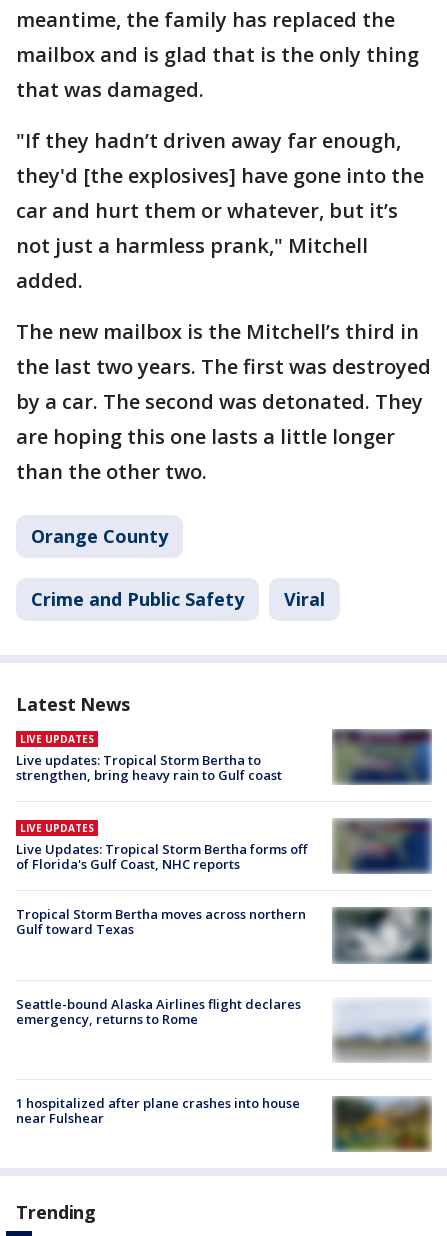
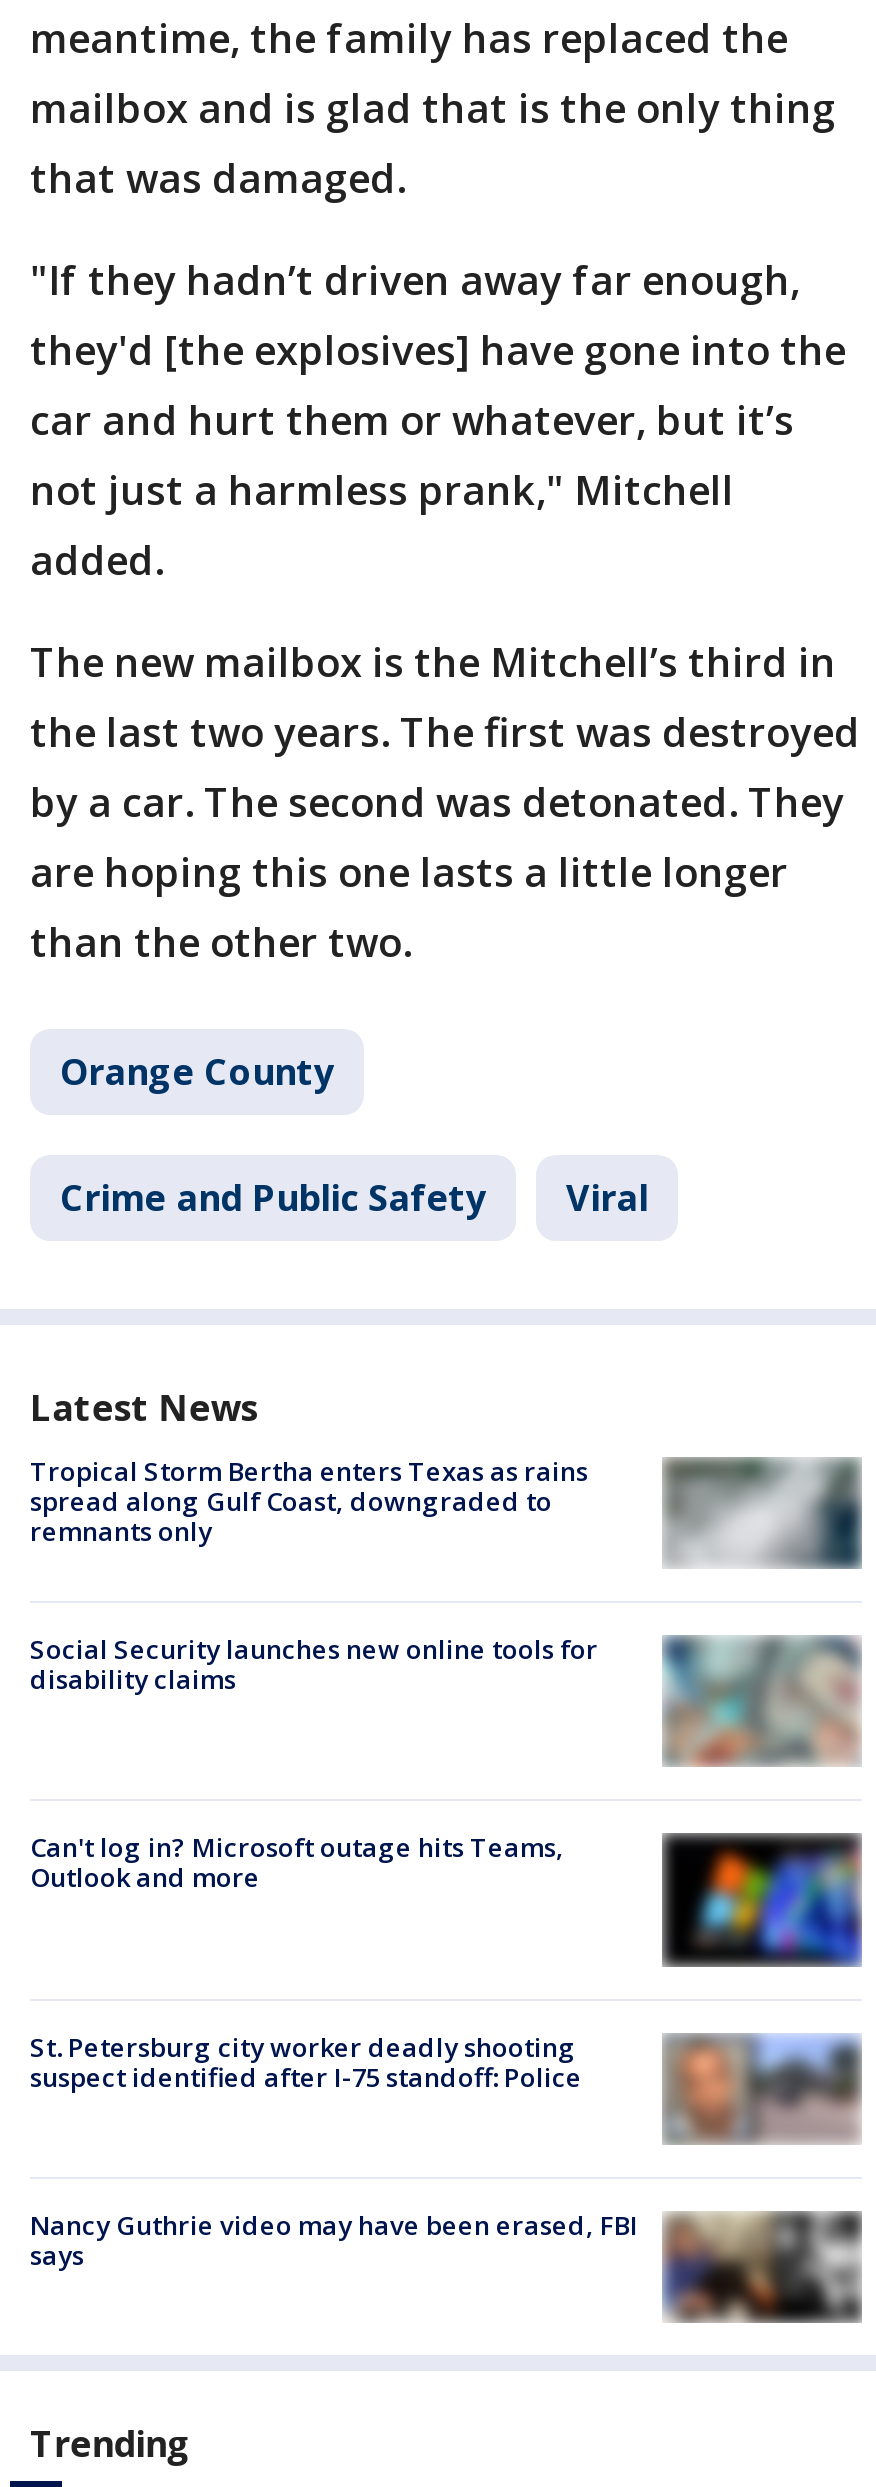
[16,732,282,784] LIVE UPDATES | Live updates: Tropical Storm Bertha to | strengthen, bring heavy rain to Gulf coast -> [30,1453,588,1549] Tropical Storm Bertha enters Texas as rains | spread along Gulf Coast, downgraded to | remnants only
[333,729,432,785] [image] -> [666,1457,862,1569] [image]
[16,818,432,874] [image] | LIVE UPDATES | Live Updates: Tropical Storm Bertha forms off | of Florida's Gulf Coast, NHC reports -> [30,1631,862,1767] [image] | Social Security launches new online tools for | disability claims
[16,905,306,938] Tropical Storm Bertha moves across northern | Gulf toward Texas -> [30,1829,564,1895] Can't log in? Microsoft outage hits Teams, | Outlook and more
[332,907,432,974] [image] -> [660,1833,864,1969] [image]
[16,994,431,1061] [image] | Seattle-bound Alaska Airlines flight declares | emergency, returns to Rome -> [30,2017,862,2143] [image] | St. Petersburg city worker deadly shooting | suspect identified after I-75 standoff: Police
[16,1094,432,1152] [image] | 1 hospitalized after plane crashes into house | near Fulshear -> [30,2207,862,2323] [image] | Nancy Guthrie video may have been erased, FBI | says

